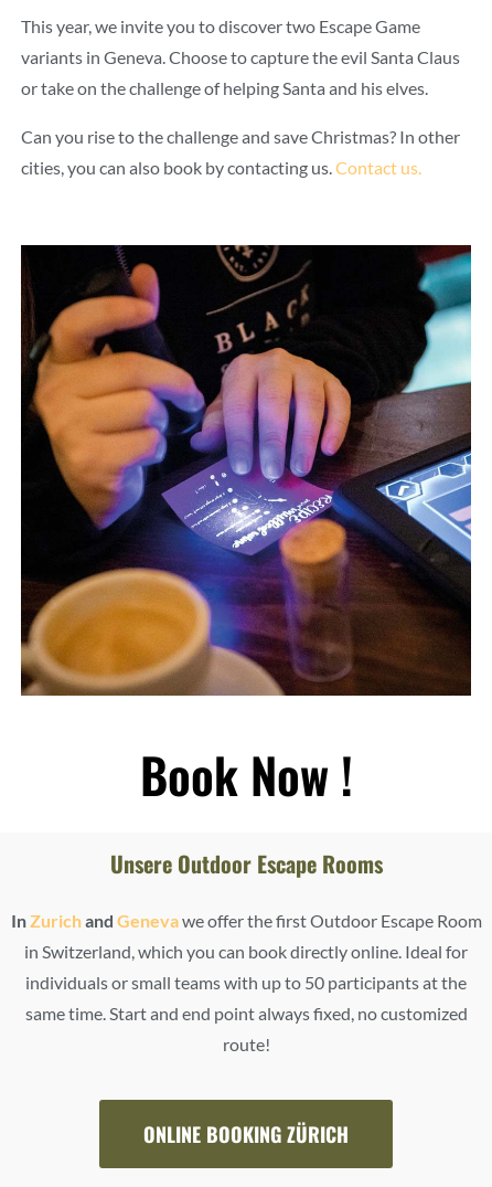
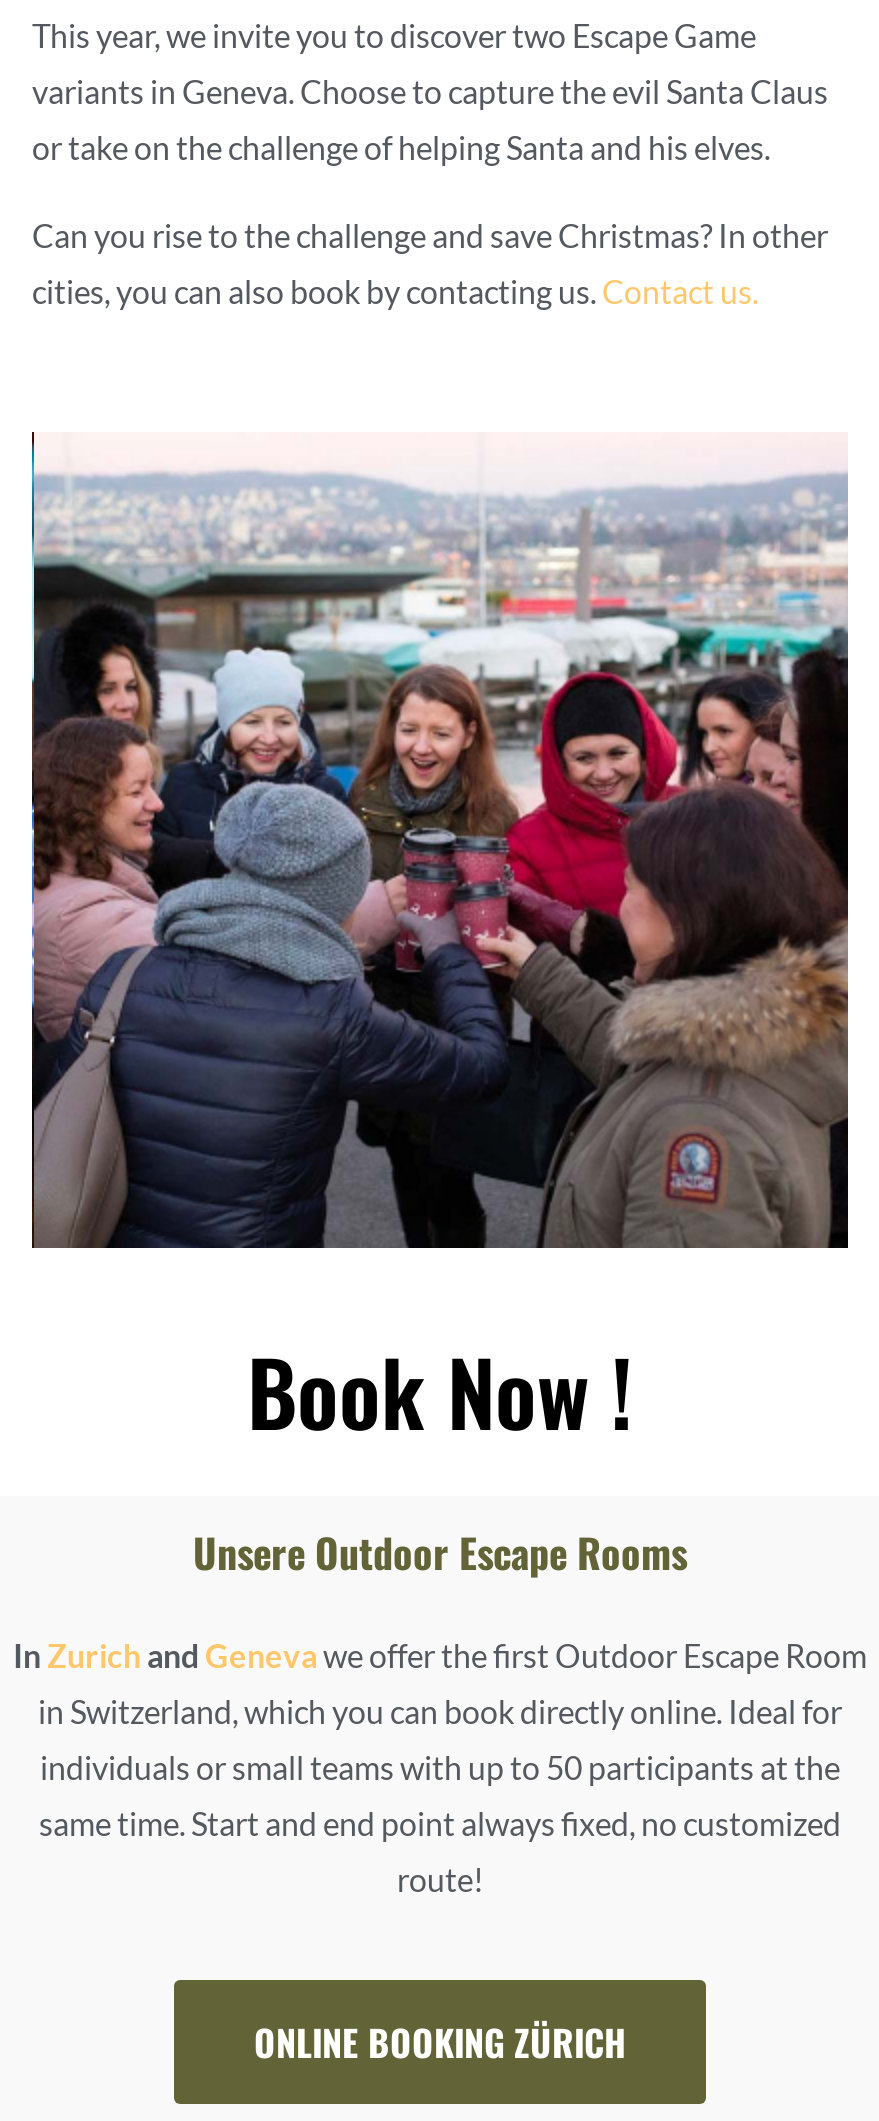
[20,244,472,696] [image] -> [30,432,850,1250] [image]

